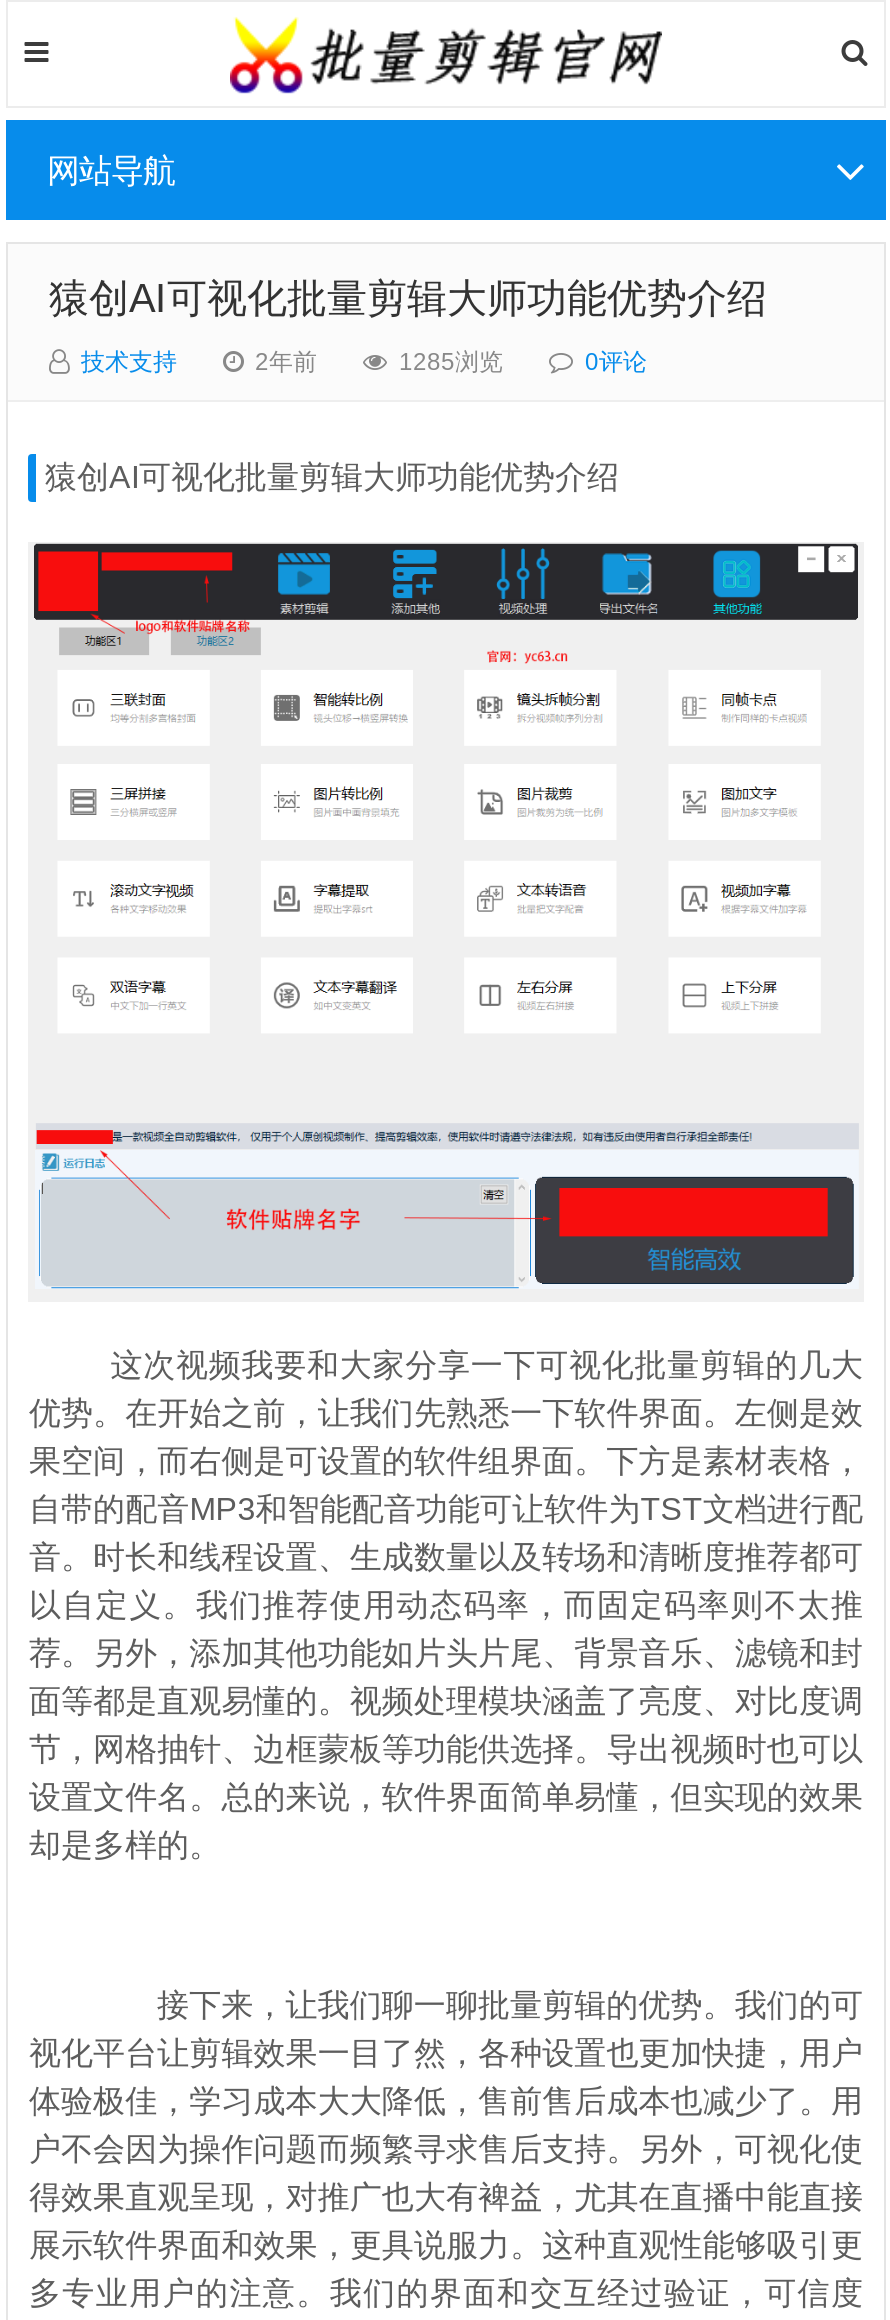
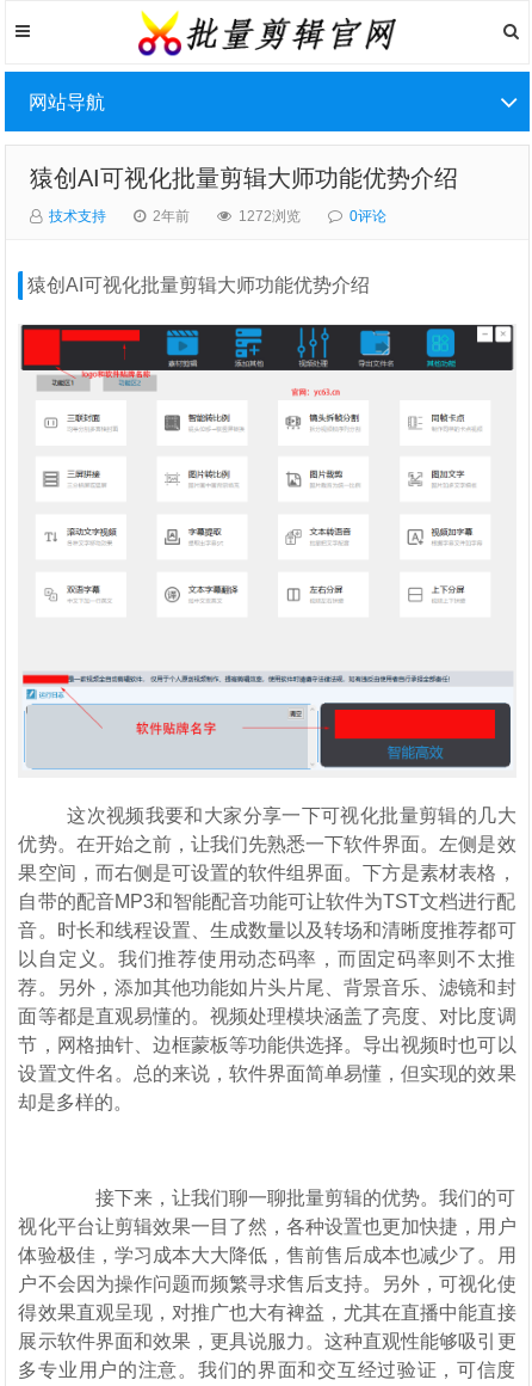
[399,348,503,376] 1285浏览 -> [239,208,301,225] 1272浏览

